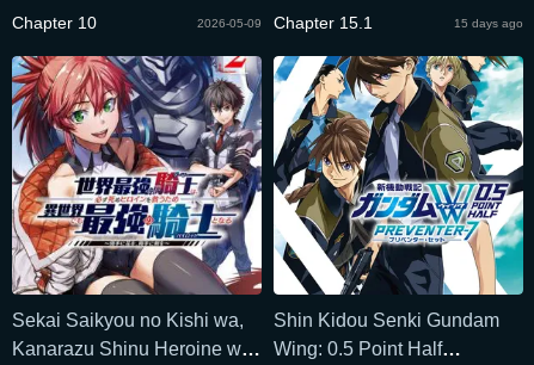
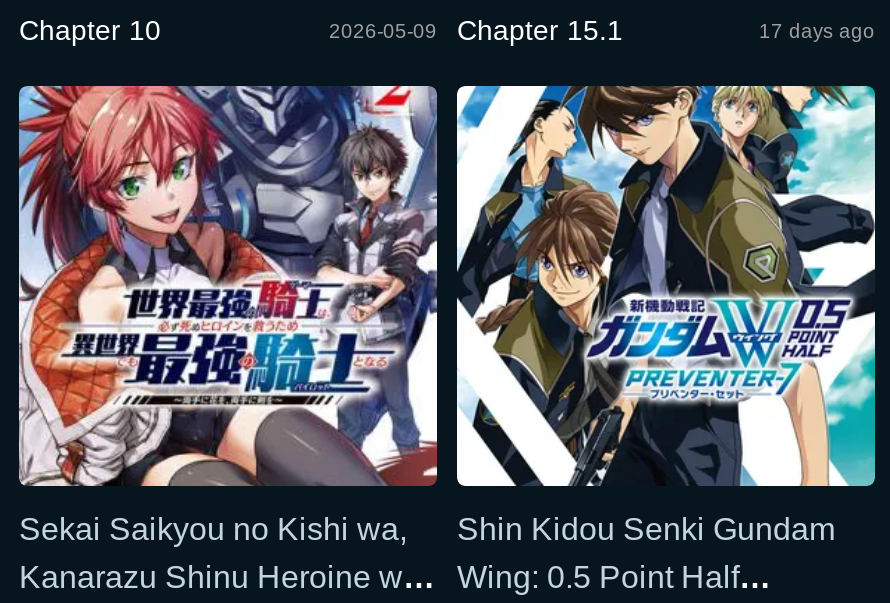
[454,16,523,29] 15 days ago -> [759,19,875,41] 17 days ago

